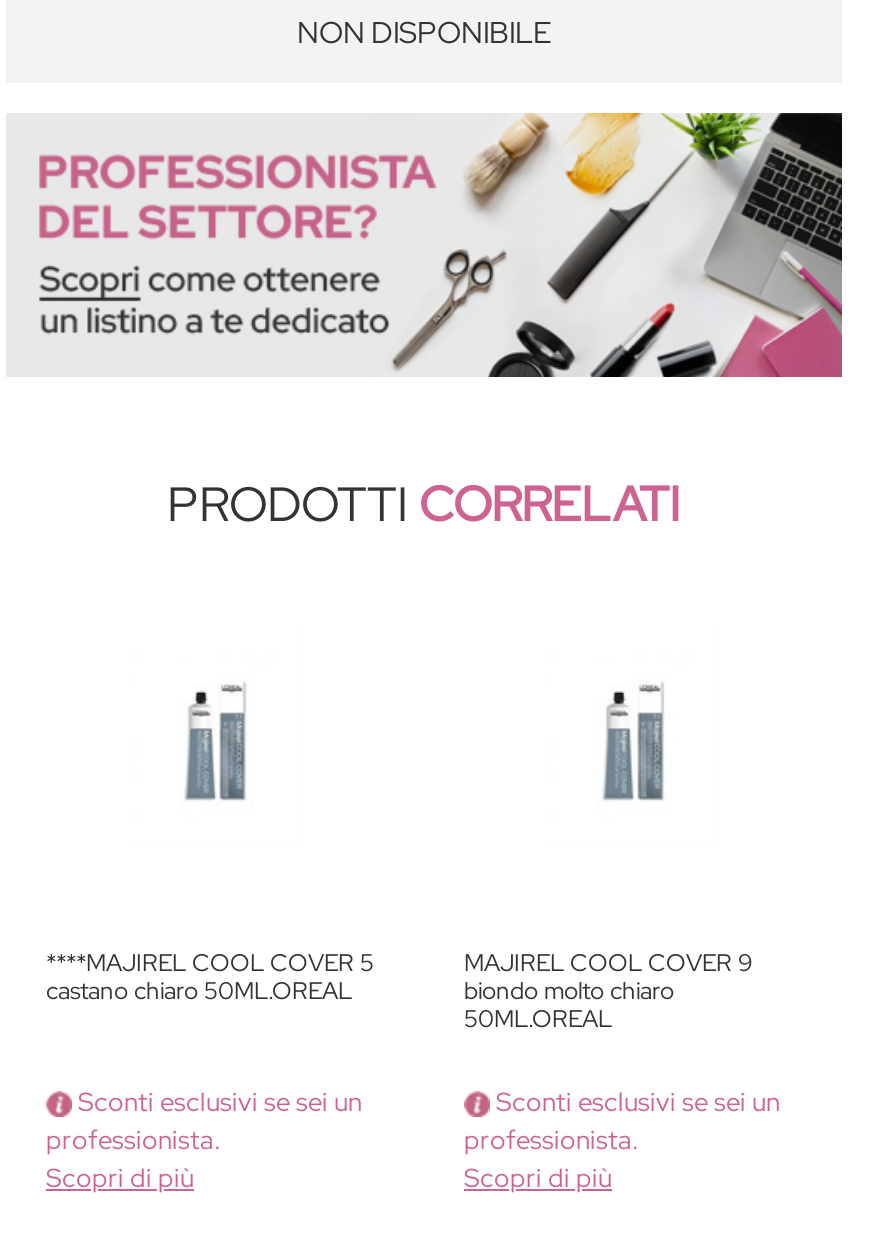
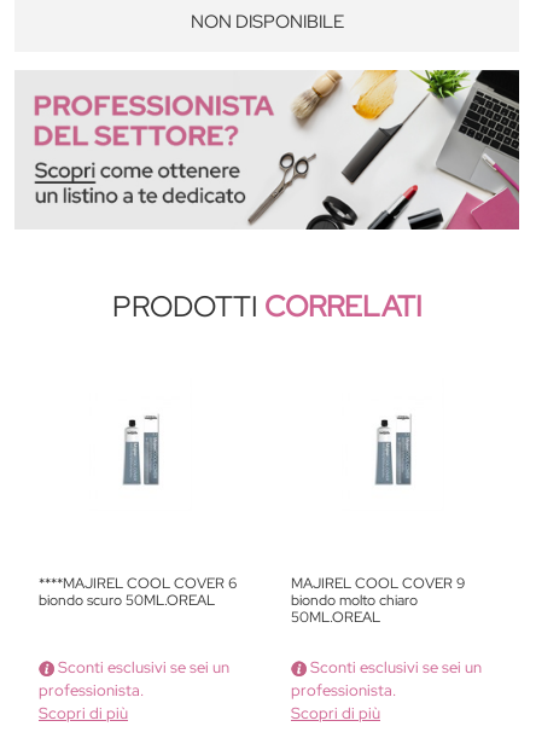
[46,947,374,979] ****MAJIREL COOL COVER 5 -> [39,574,237,593] ****MAJIREL COOL COVER 6
[46,975,352,1007] castano chiaro 50ML.OREAL -> [39,591,215,610] biondo scuro 50ML.OREAL

